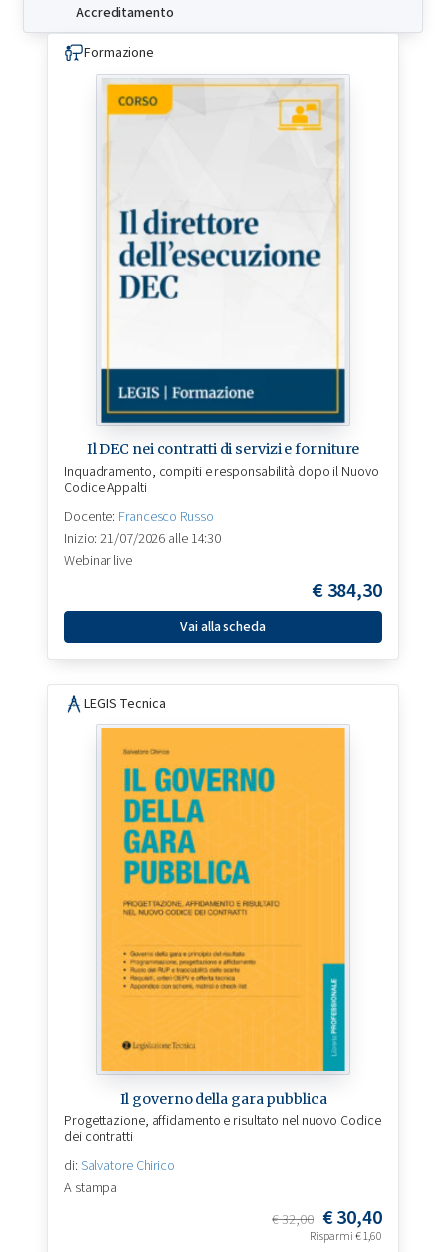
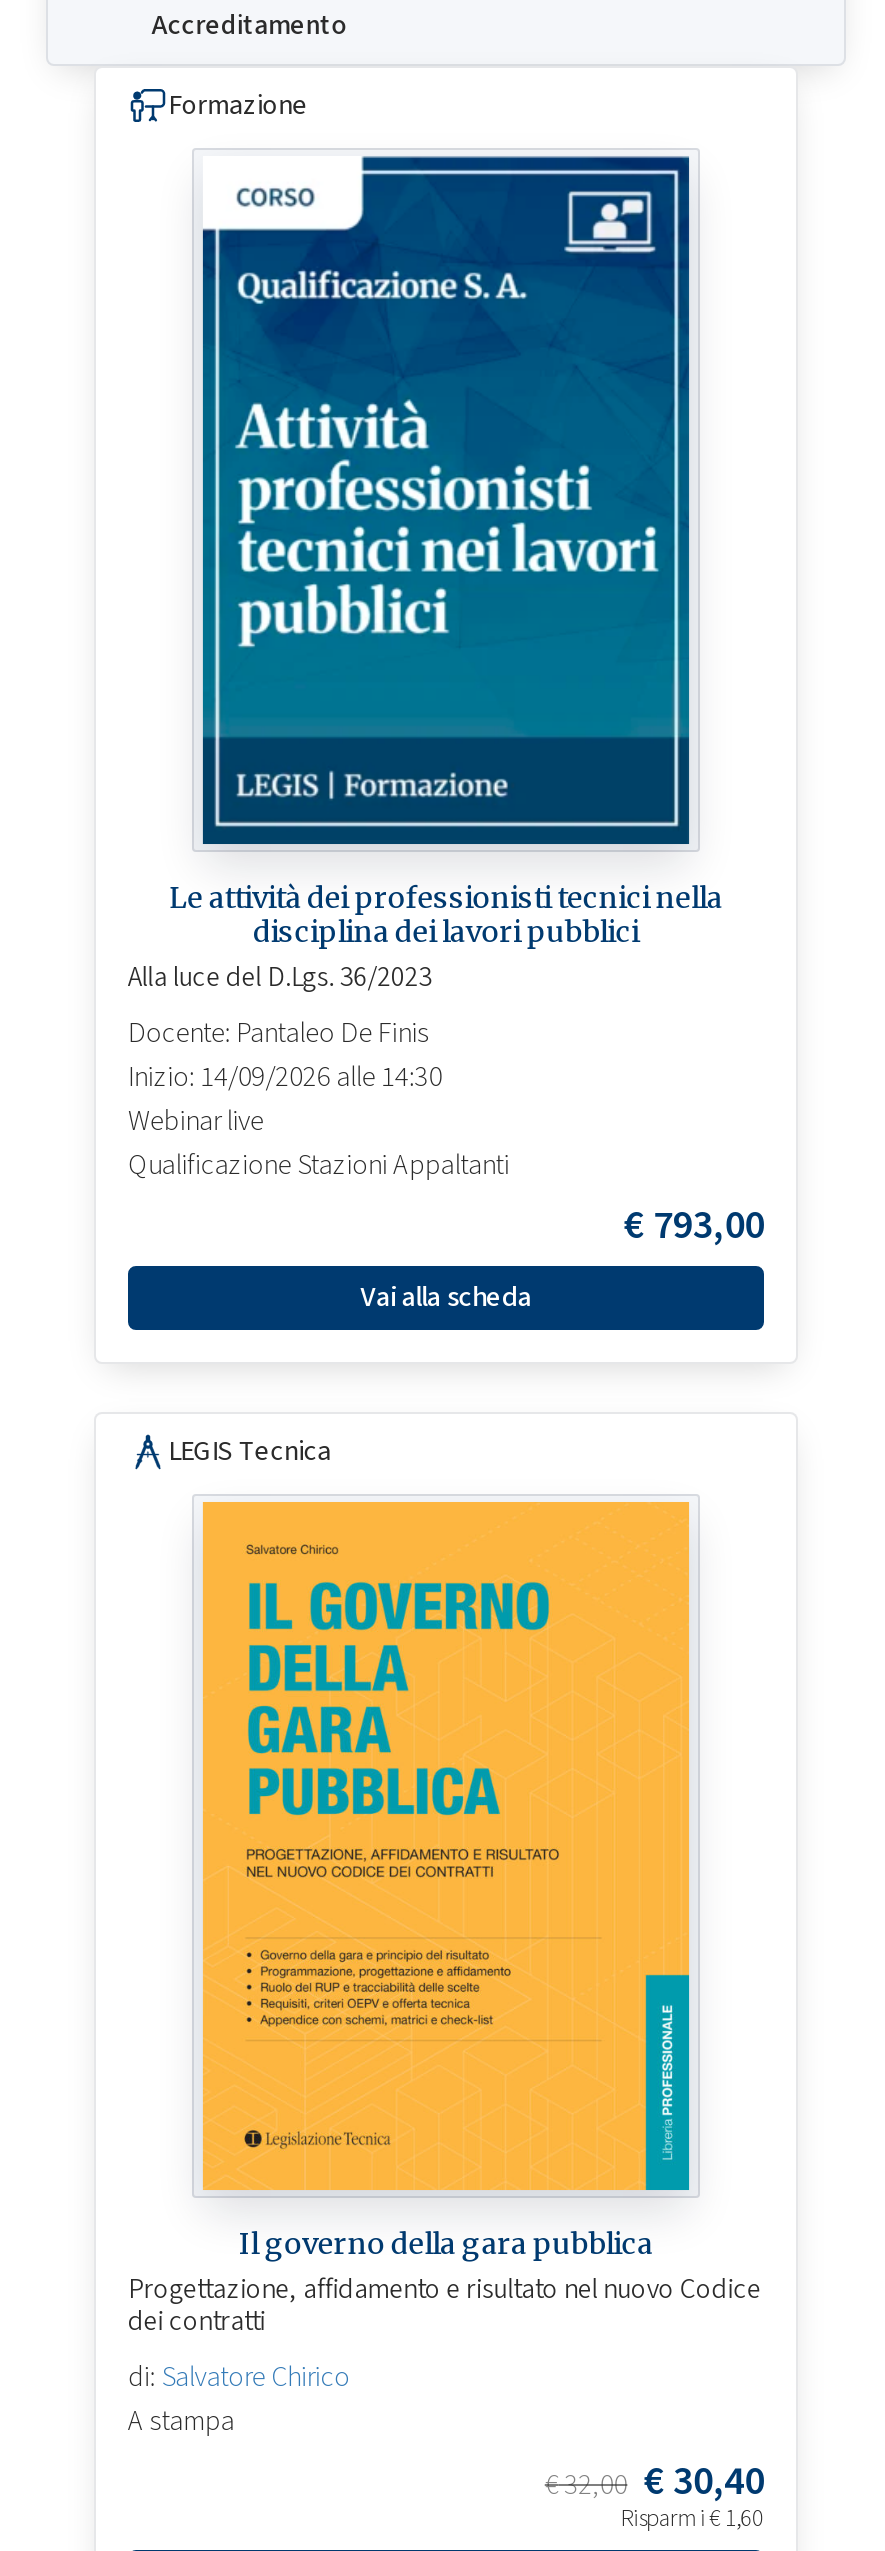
[64,79,379,549] [image] | Il DEC nei contratti di servizi e forniture | Inquadramento, compiti e responsabilità dopo il Nuovo | Codice Appalti | Docente: Francesco Russo | Inizio: 21/07/2026 alle 14:30 -> [128,156,723,1098] [image] | Le attività dei professionisti tecnici nella | disciplina dei lavori pubblici | Alla luce del D.Lgs. 36/2023 | Docente: Pantaleo De Finis | Inizio: 14/09/2026 alle 14:30
[312,577,382,605] €384,30 -> [128,1144,764,1255] Qualificazione Stazioni Appaltanti | €793,00

